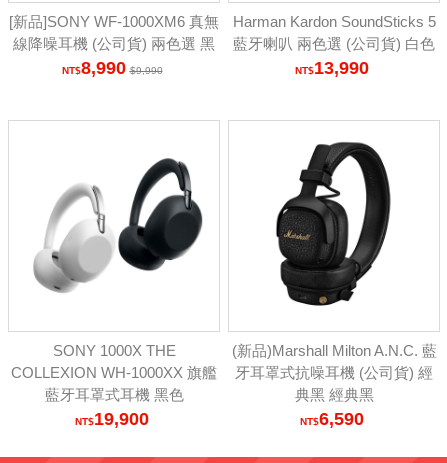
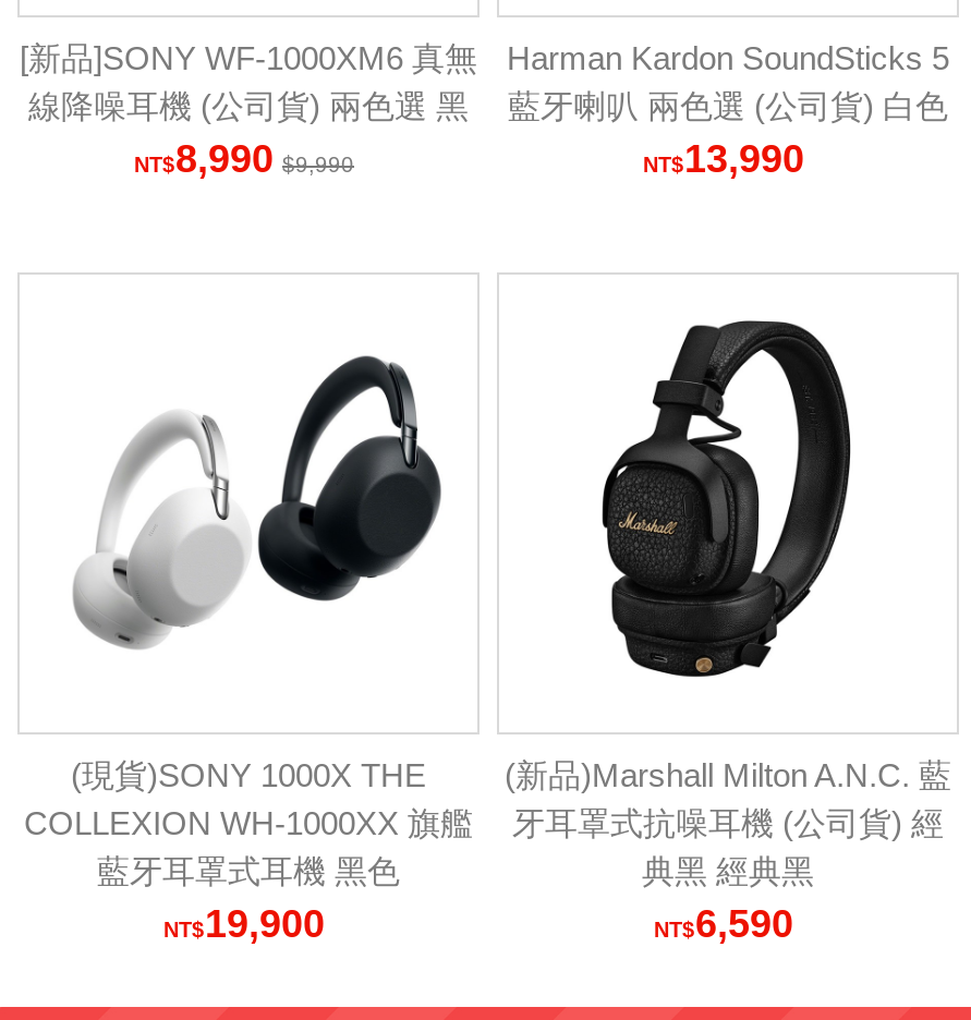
[52,342,175,359] SONY 1000X THE -> [71,756,426,793] (現貨)SONY 1000X THE

